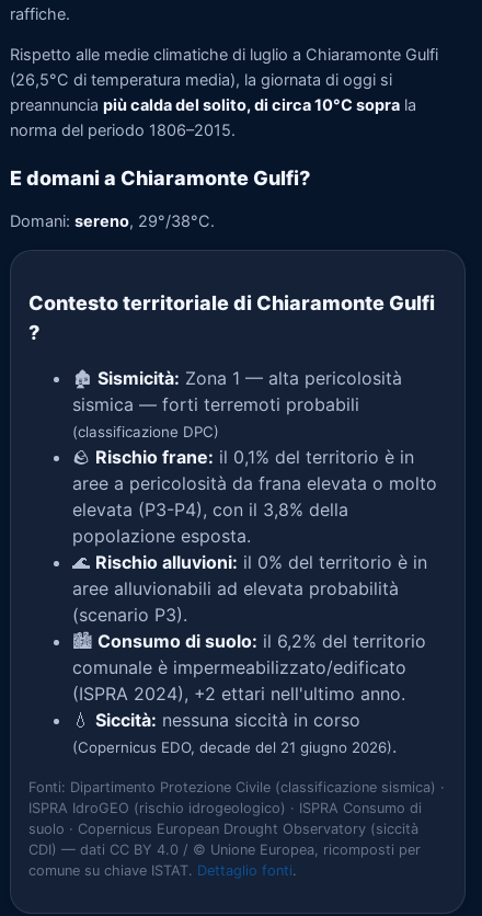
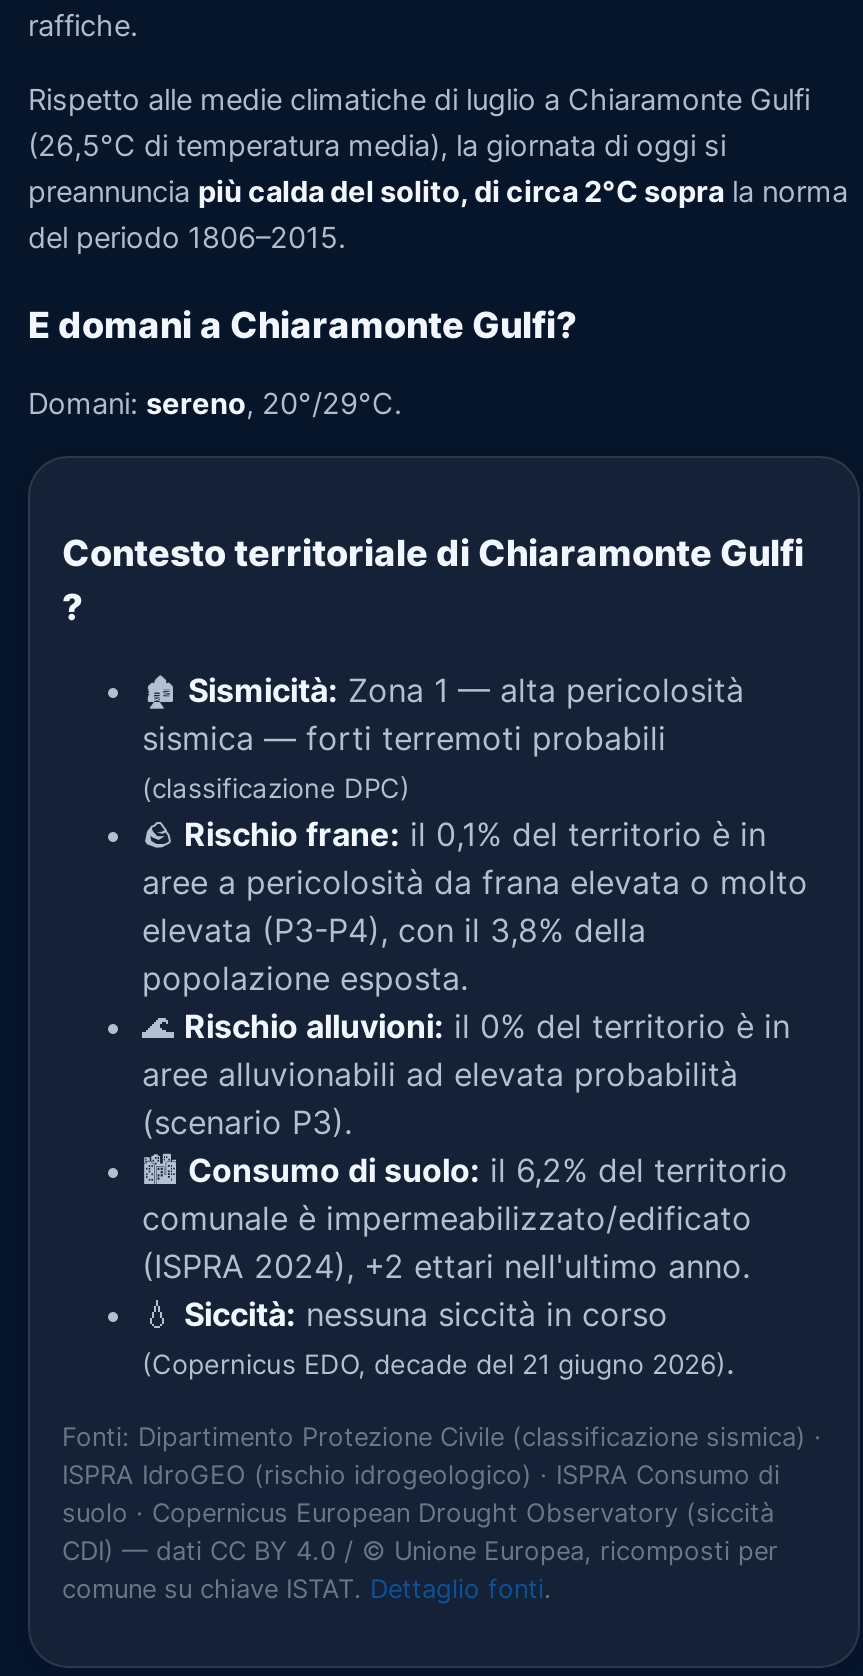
[10,95,416,140] preannuncia più calda del solito, di circa 10°C sopra la | norma del periodo 1806–2015. -> [28,174,848,256] preannuncia più calda del solito, di circa 2°C sopra la norma | del periodo 1806–2015.
[10,211,215,231] Domani: sereno, 29°/38°C. -> [28,385,402,421] Domani: sereno, 20°/29°C.

